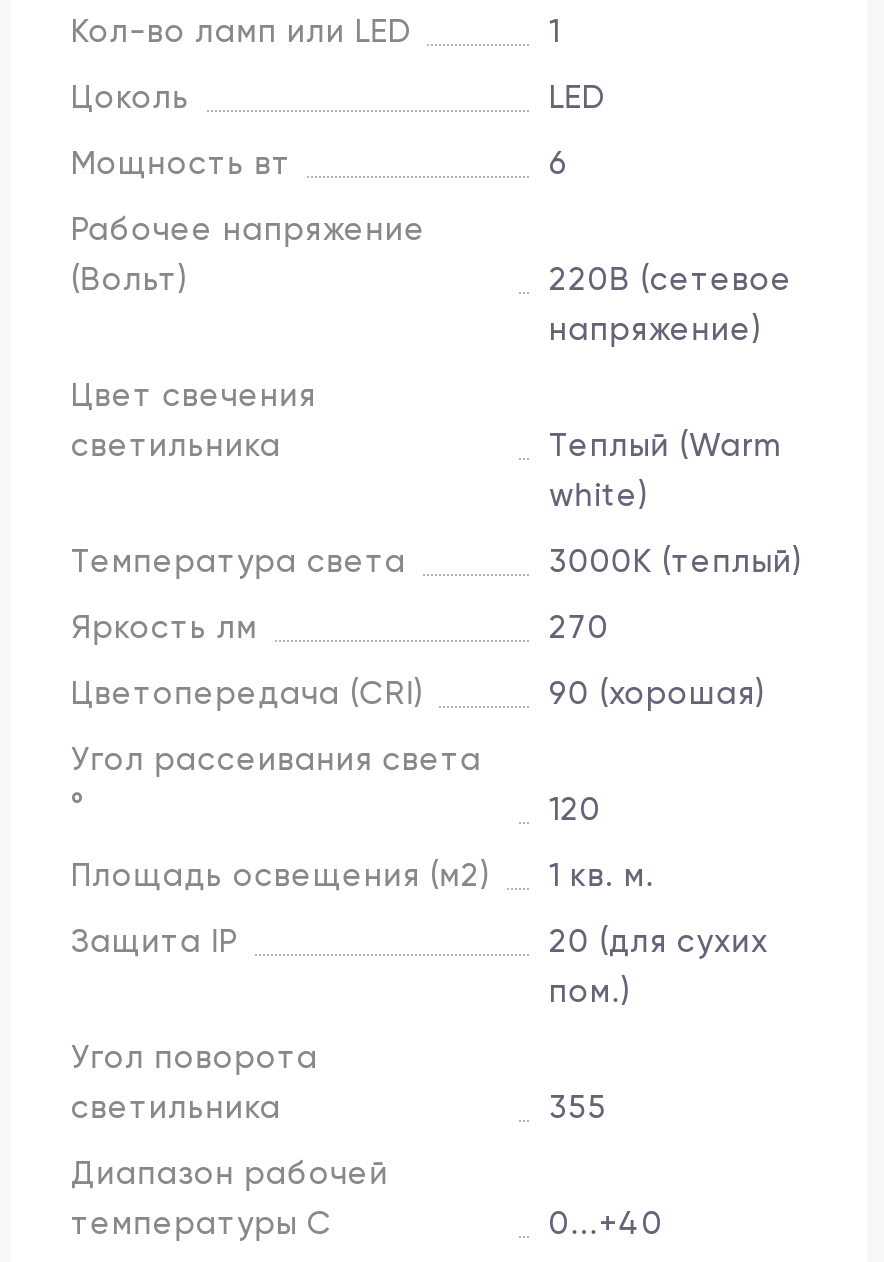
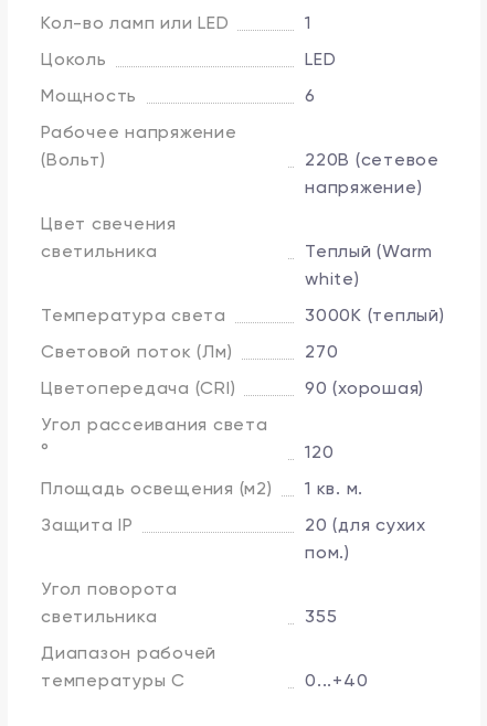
[71,143,291,181] Мощность вт -> [41,84,137,105] Мощность
[71,607,258,645] Яркость лм -> [41,340,232,361] Световой поток (Лм)

